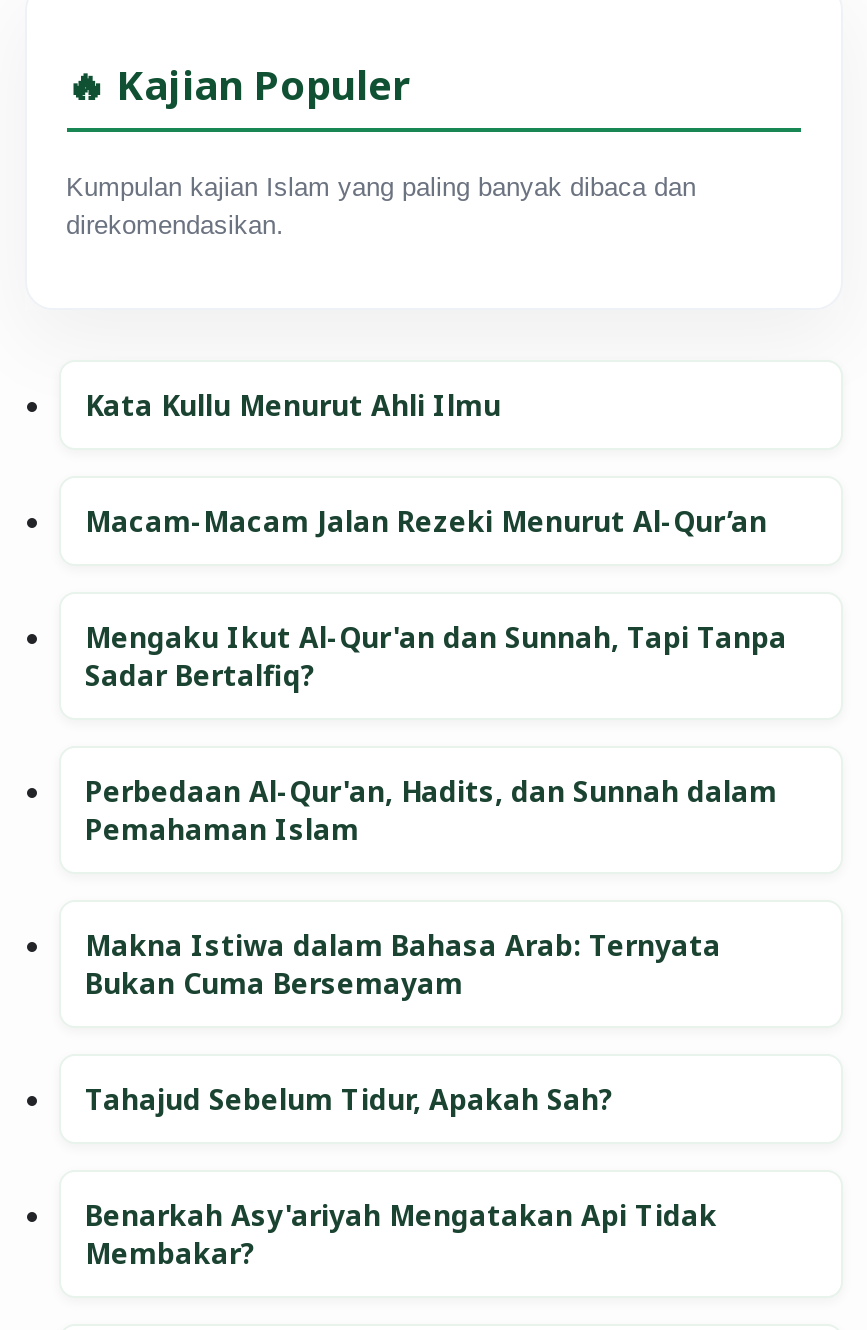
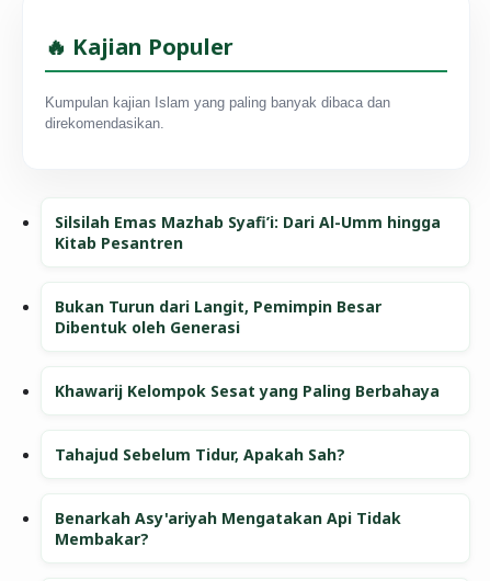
[85,386,787,1002] Kata Kullu Menurut Ahli Ilmu | Macam-Macam Jalan Rezeki Menurut Al-Qur’an | Mengaku Ikut Al-Qur'an dan Sunnah, Tapi Tanpa | Sadar Bertalfiq? | Perbedaan Al-Qur'an, Hadits, dan Sunnah dalam | Pemahaman Islam | Makna Istiwa dalam Bahasa Arab: Ternyata | Bukan Cuma Bersemayam -> [55,212,441,401] Silsilah Emas Mazhab Syafi’i: Dari Al-Umm hingga | Kitab Pesantren | Bukan Turun dari Langit, Pemimpin Besar | Dibentuk oleh Generasi | Khawarij Kelompok Sesat yang Paling Berbahaya

